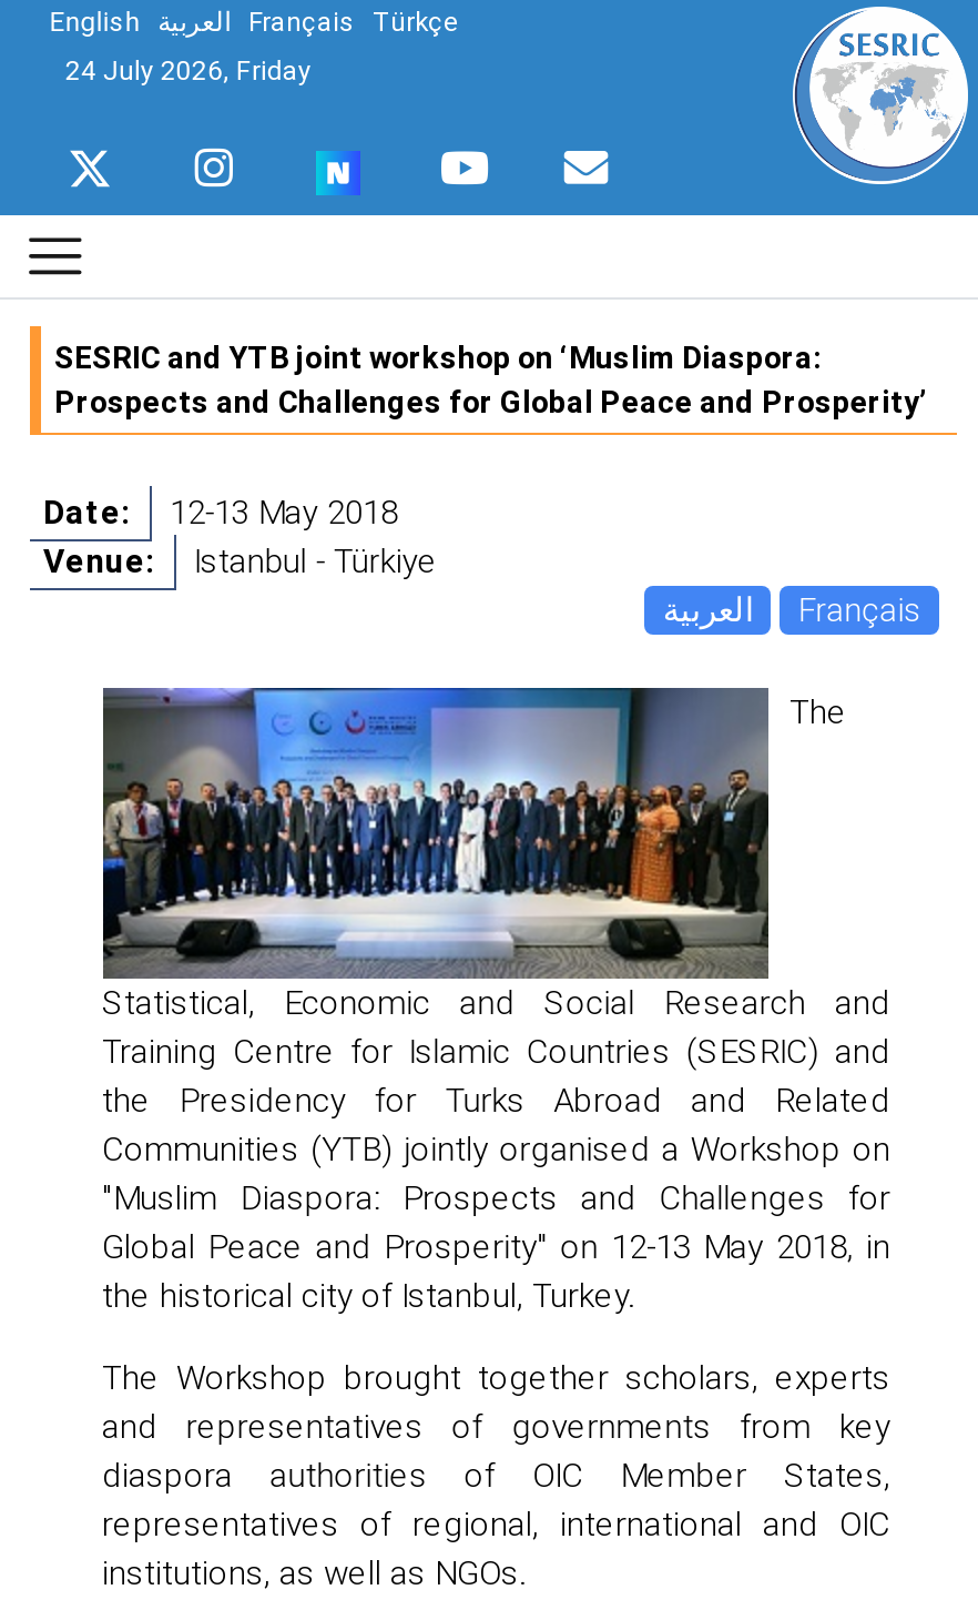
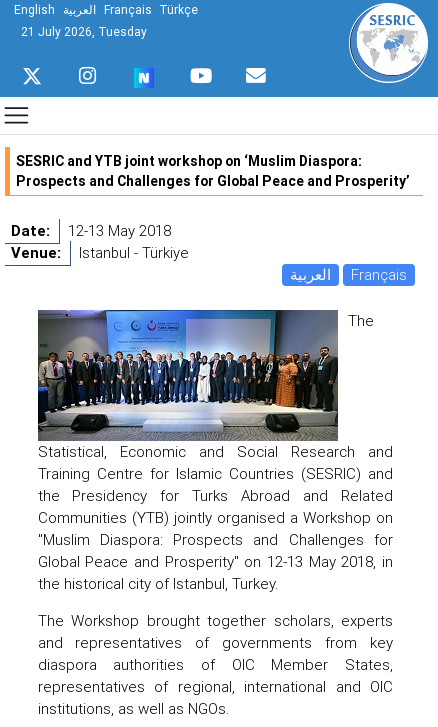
[65,53,311,87] 24 July 2026, Friday -> [21,24,147,39] 21 July 2026, Tuesday

